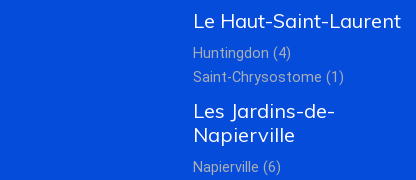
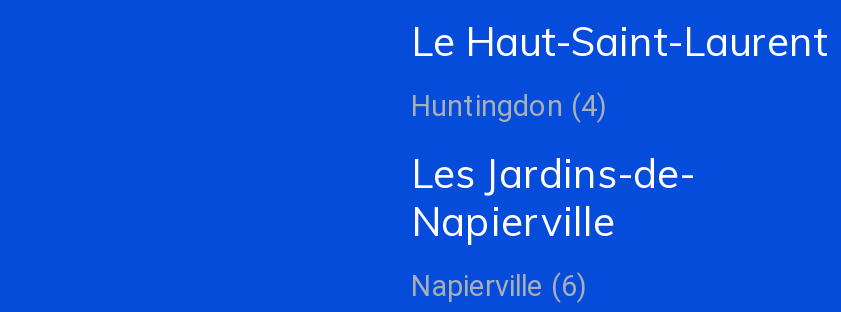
[193,69,344,86] Saint-Chrysostome (1) -> none

